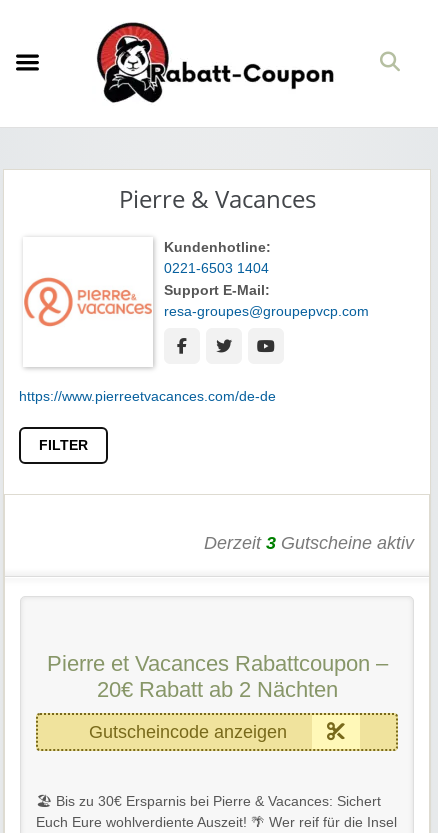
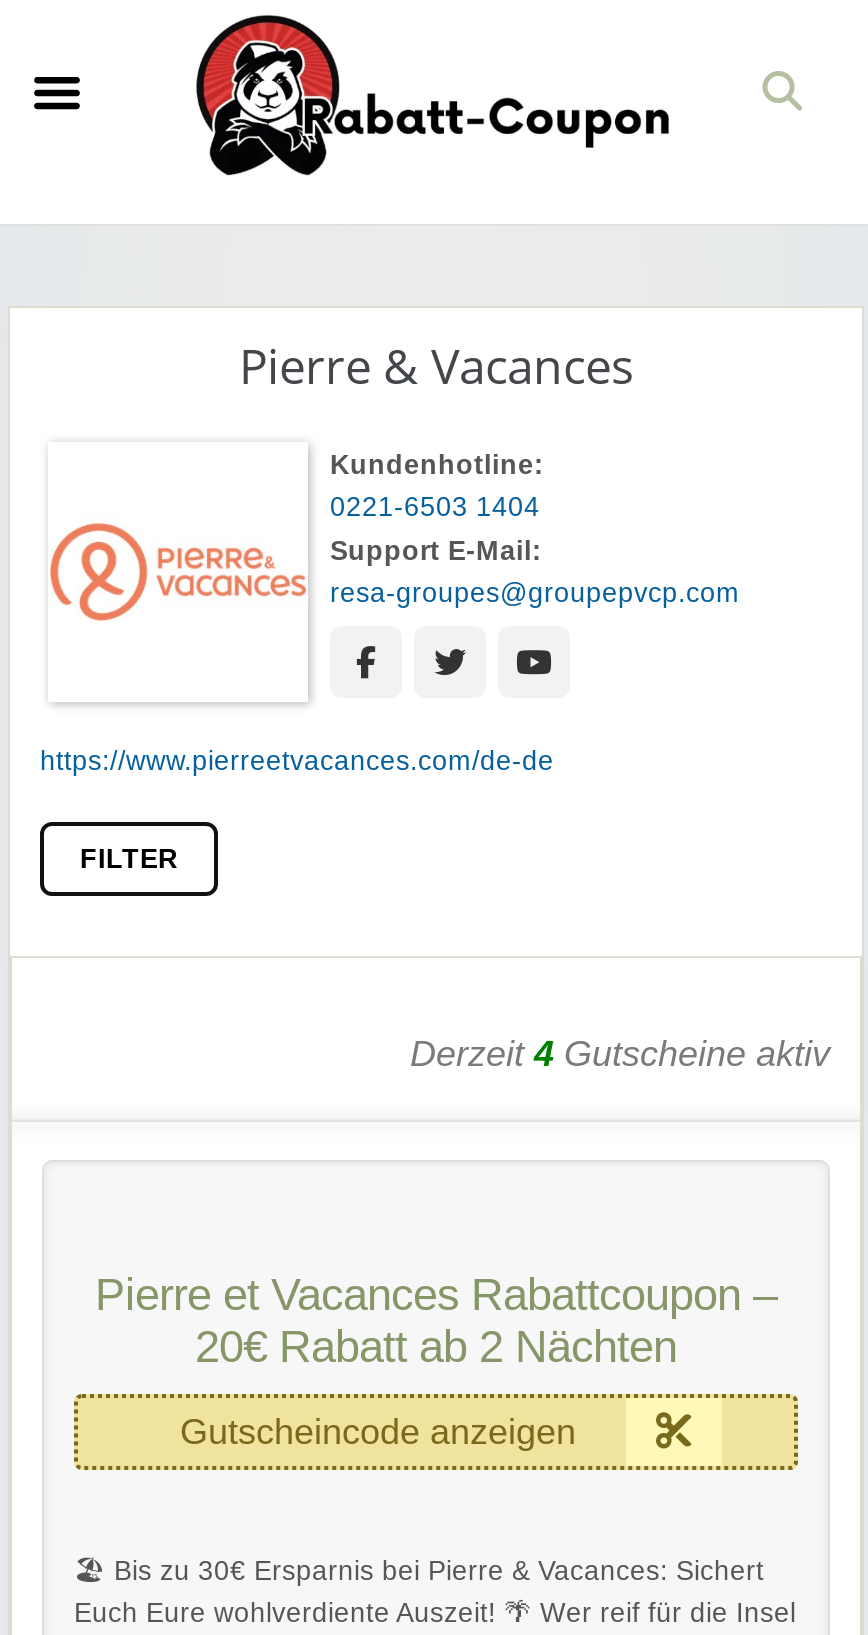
[204,533,414,553] Derzeit 3 Gutscheine aktiv -> [410,1035,830,1075] Derzeit 4 Gutscheine aktiv

